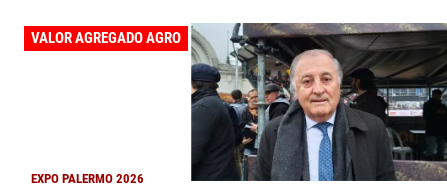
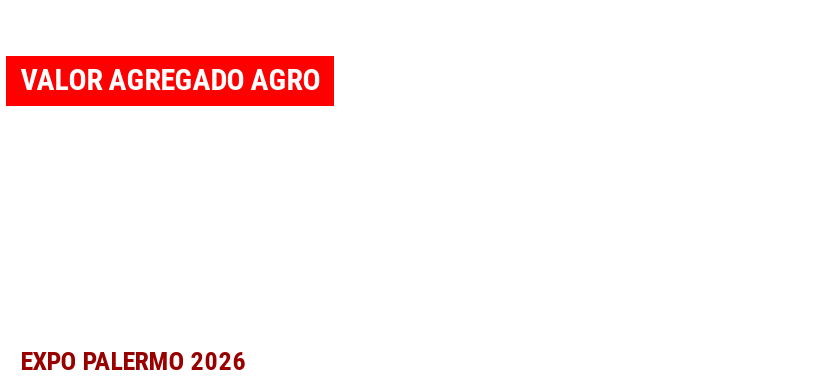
[190,22,444,182] [image] -> none

